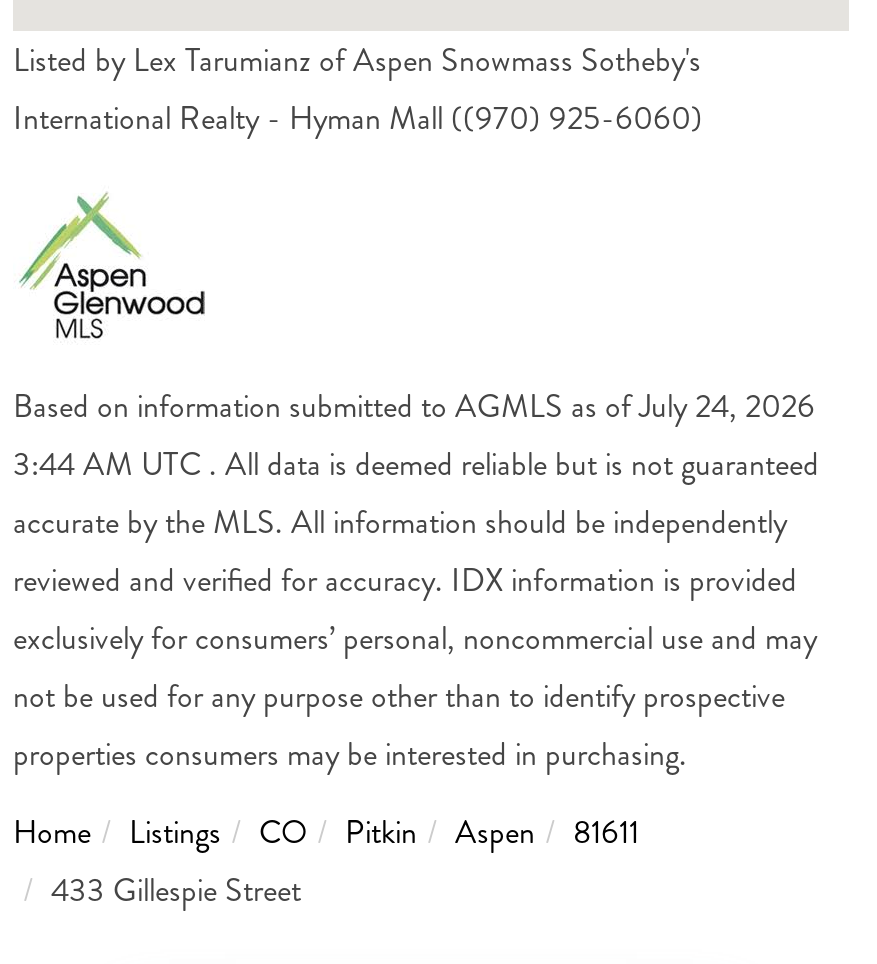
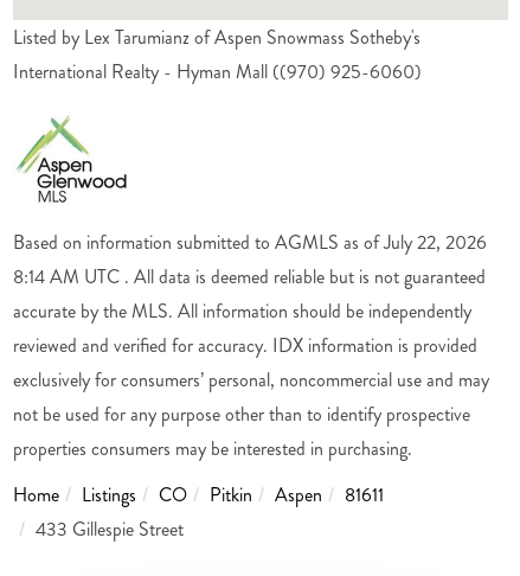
[13,382,815,428] Based on information submitted to AGMLS as of July 24, 2026 -> [13,228,487,256] Based on information submitted to AGMLS as of July 22, 2026
[13,440,819,486] 3:44 AM UTC . All data is deemed reliable but is not guaranteed -> [13,263,486,290] 8:14 AM UTC . All data is deemed reliable but is not guaranteed

